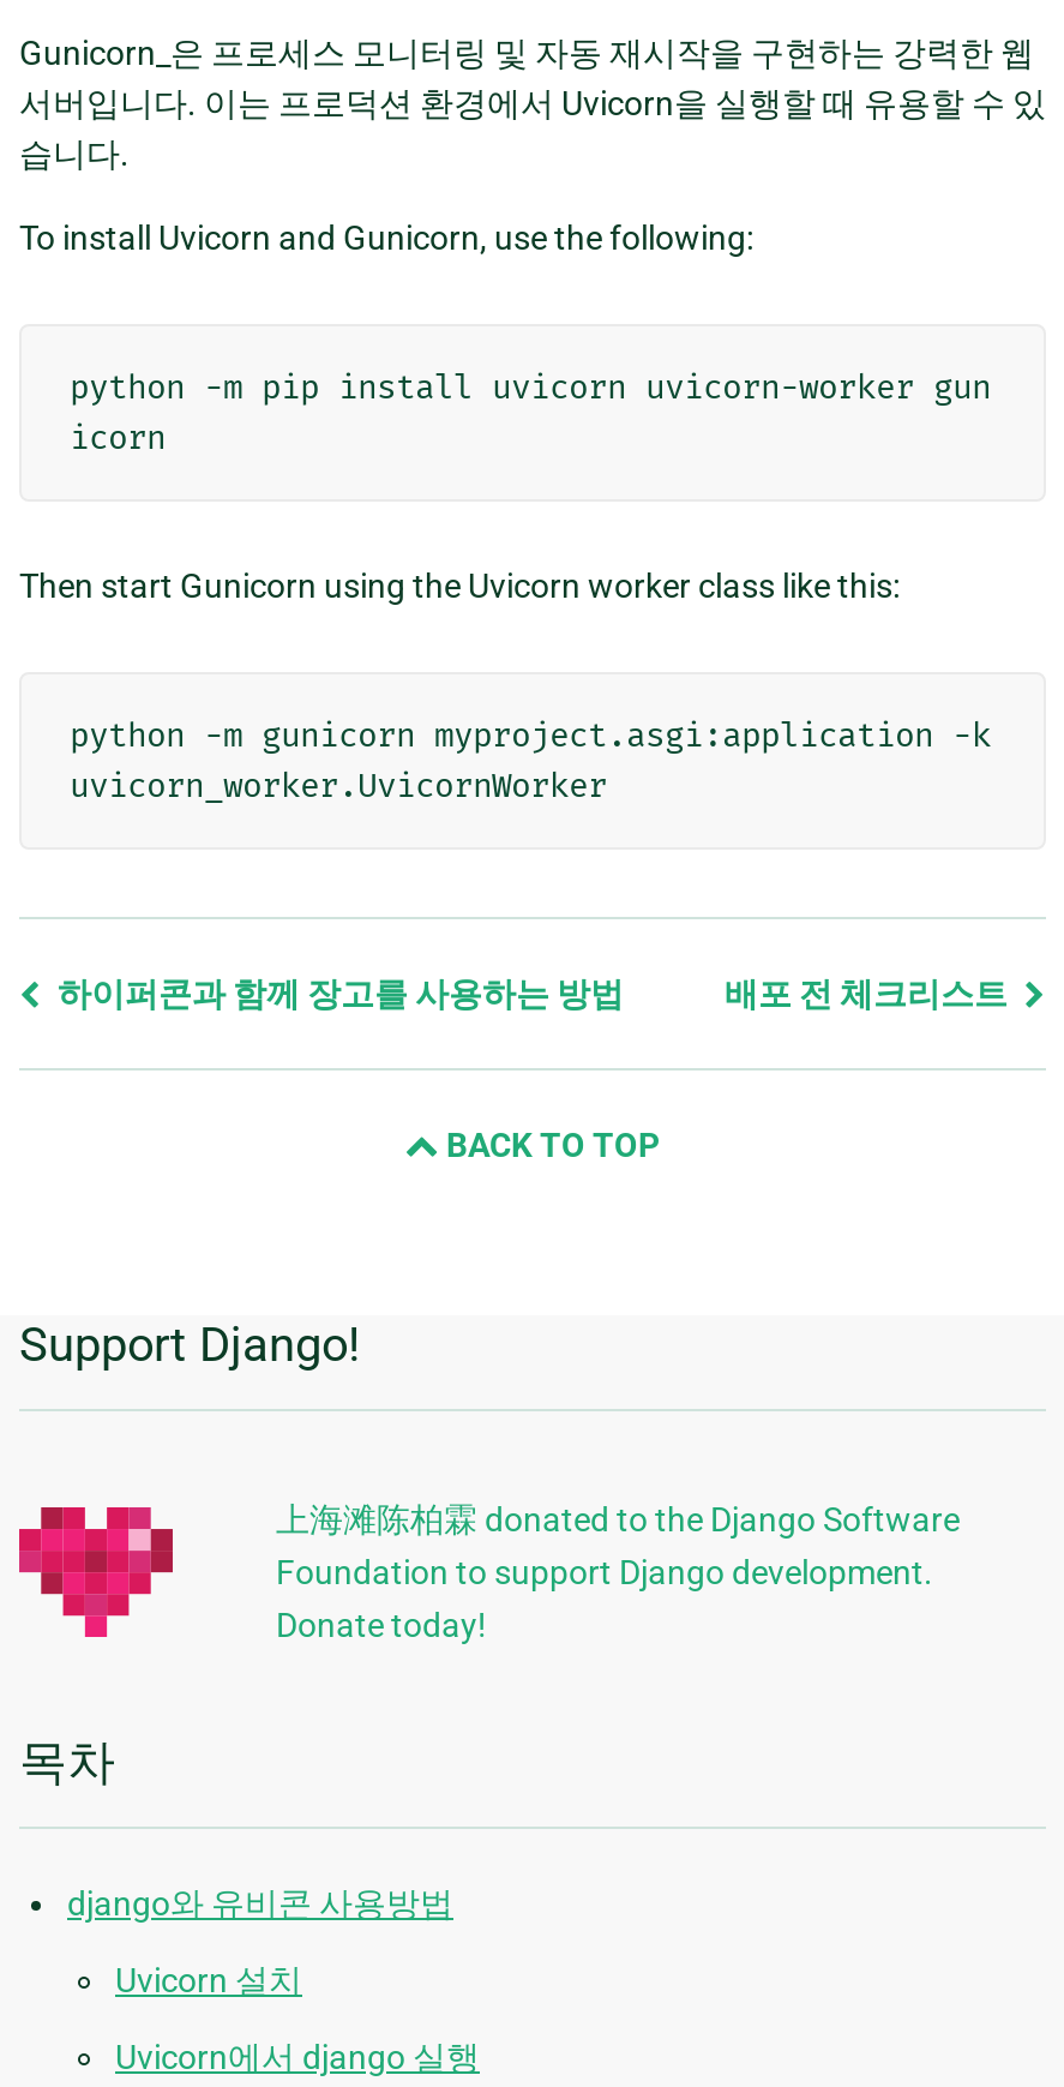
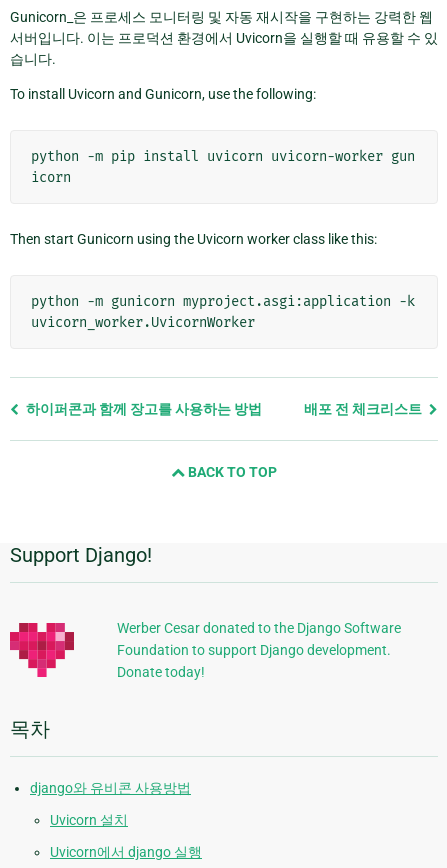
[276,1499,960,1537] 上海滩陈柏霖 donated to the Django Software -> [117,619,401,635] Werber Cesar donated to the Django Software

